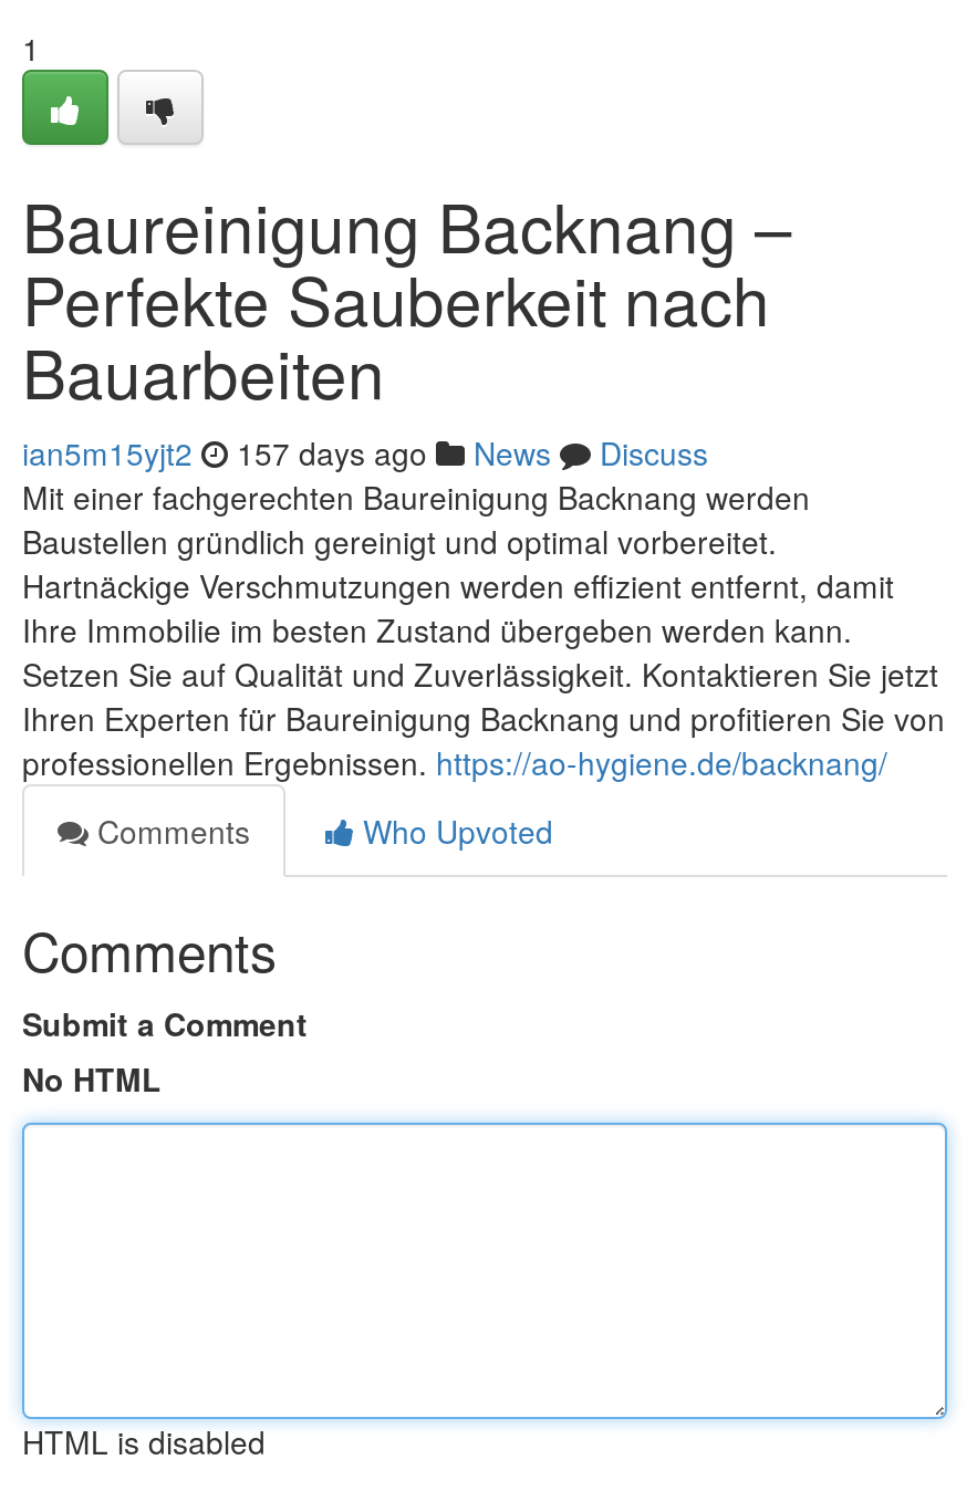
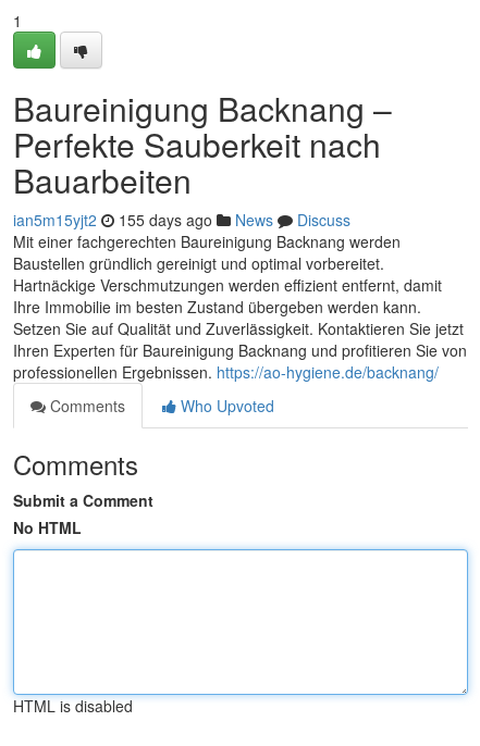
[22,430,708,475] ian5m15yjt2 157 days ago News Discuss -> [13,209,350,231] ian5m15yjt2 155 days ago News Discuss

